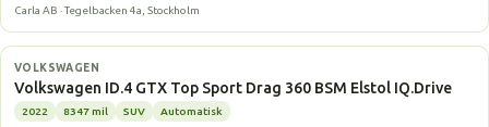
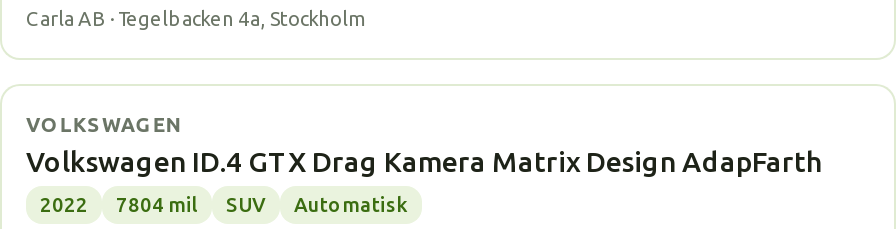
[14,79,452,97] Volkswagen ID.4 GTX Top Sport Drag 360 BSM Elstol IQ.Drive -> [26,146,822,178] Volkswagen ID.4 GTX Drag Kamera Matrix Design AdapFarth
[22,105,223,117] 2022 8347 mil SUV Automatisk -> [40,194,408,216] 2022 7804 mil SUV Automatisk

